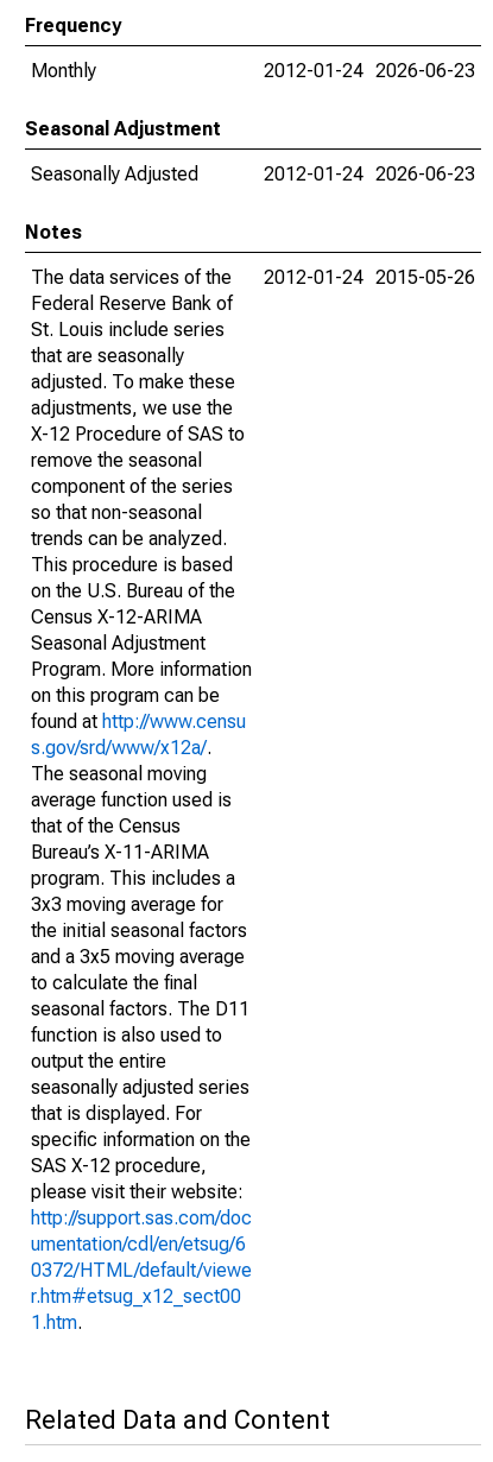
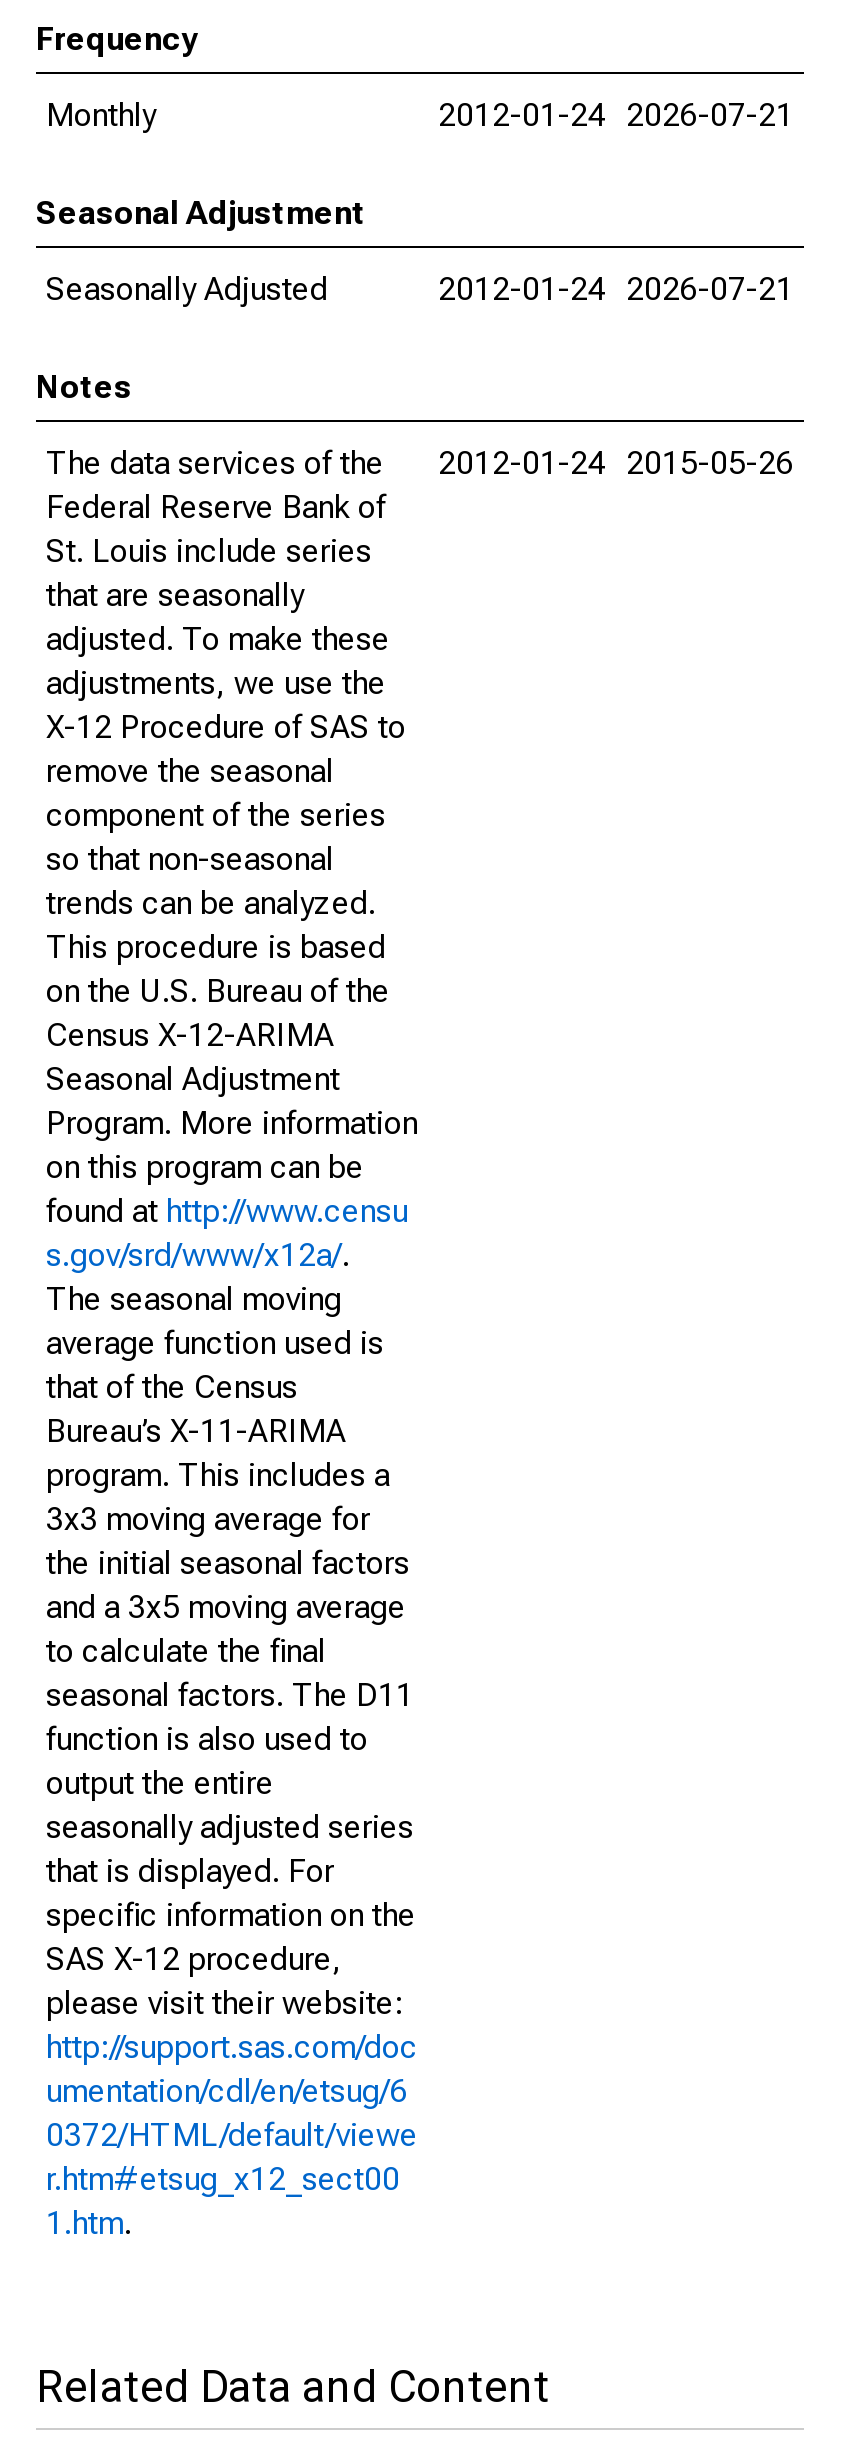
[264,59,475,82] 2012-01-24 2026-06-23 -> [438,96,794,134] 2012-01-24 2026-07-21
[264,163,475,185] 2012-01-24 2026-06-23 -> [438,270,794,308] 2012-01-24 2026-07-21

